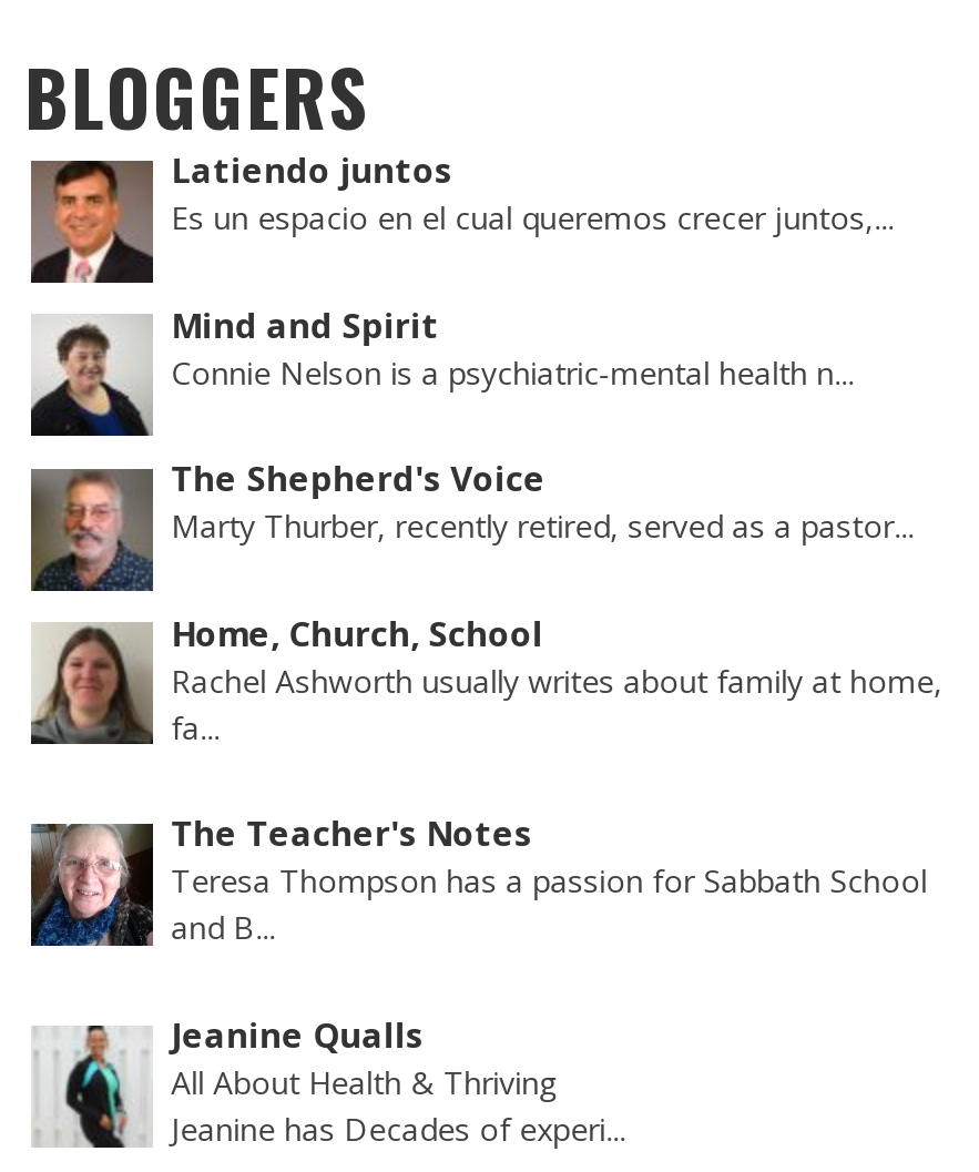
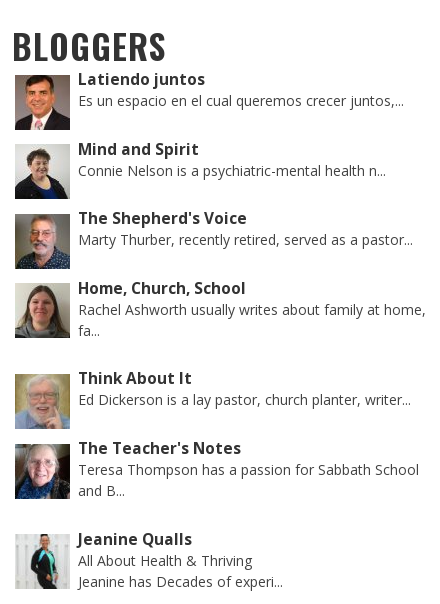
none -> [15,368,411,429] [image] | Think About It | Ed Dickerson is a lay pastor, church planter, writer...

